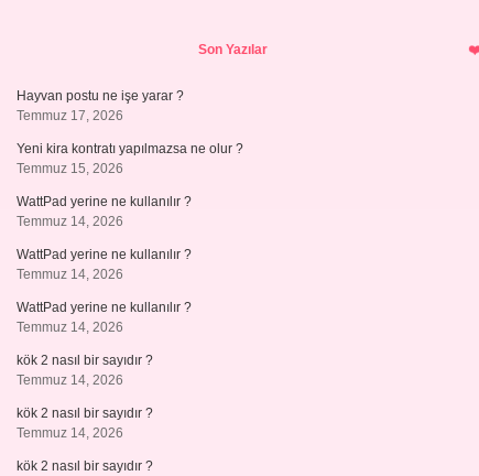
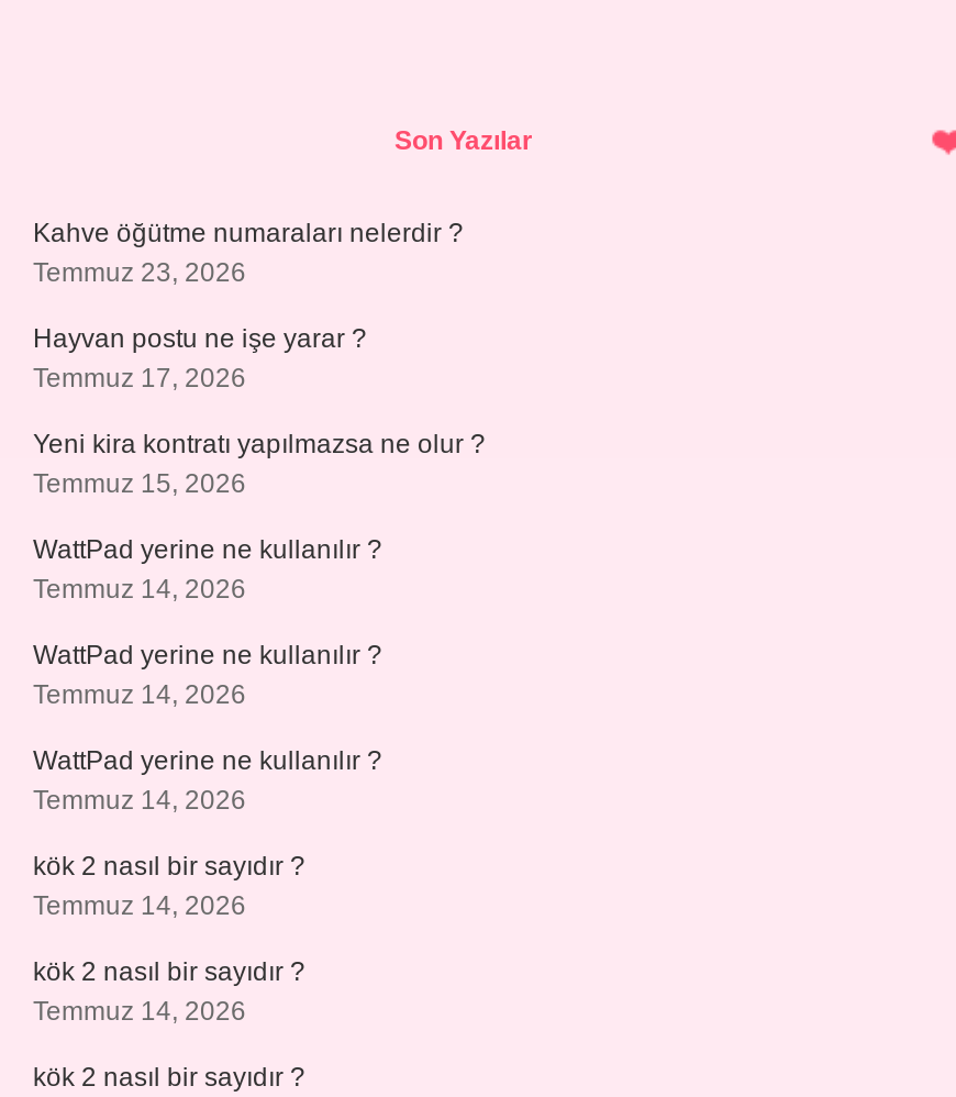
none -> [33,218,464,288] Kahve öğütme numaraları nelerdir ? | Temmuz 23, 2026

